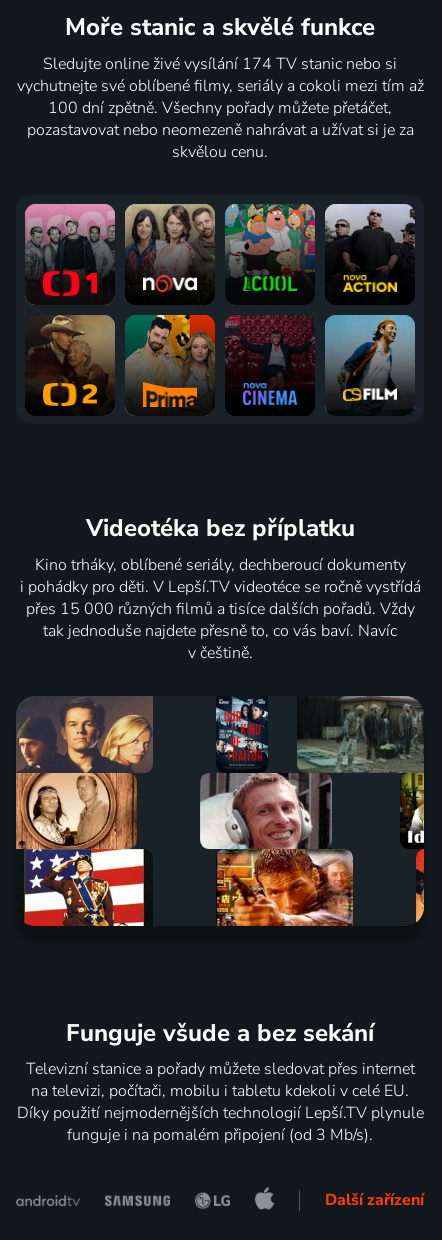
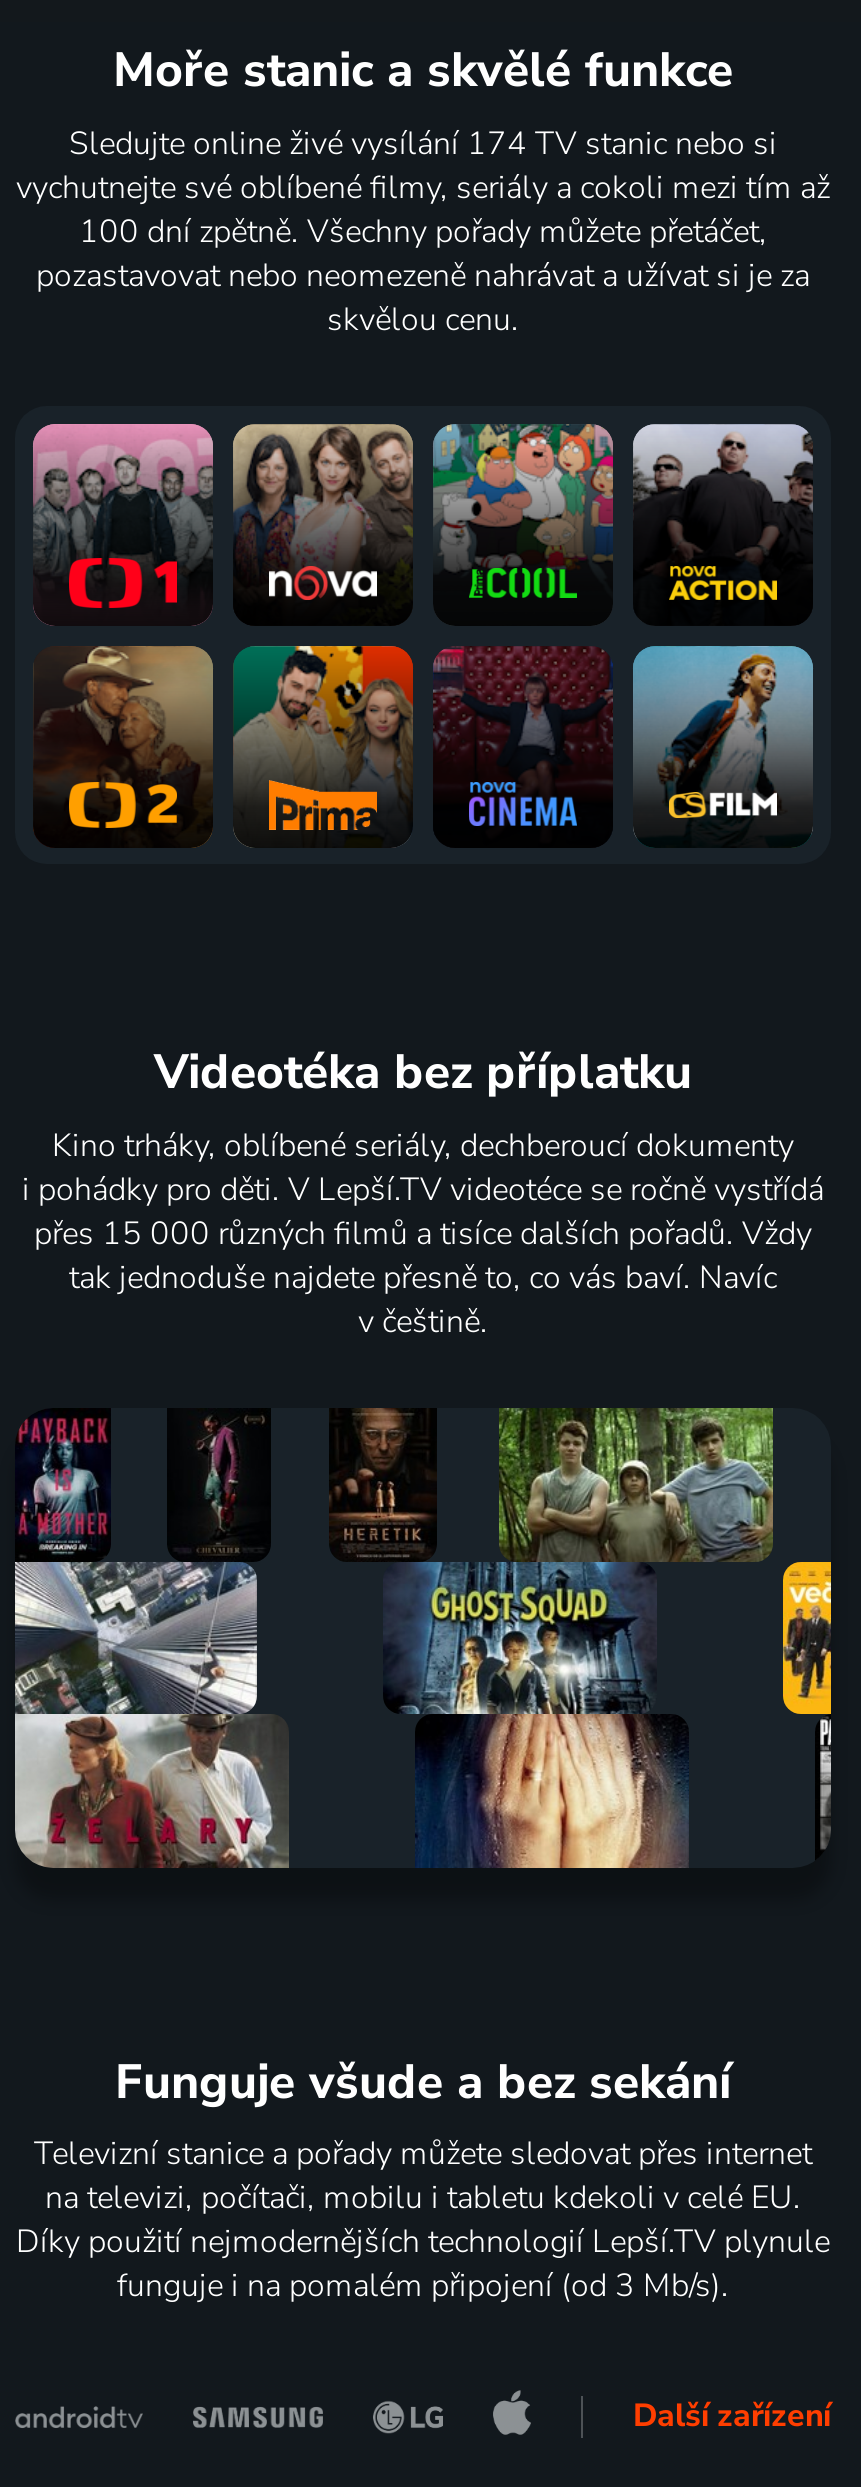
[15,696,153,927] [image] -> [13,1408,289,1870] [image]
[175,695,425,927] [image] -> [329,1406,833,1870] [image]

